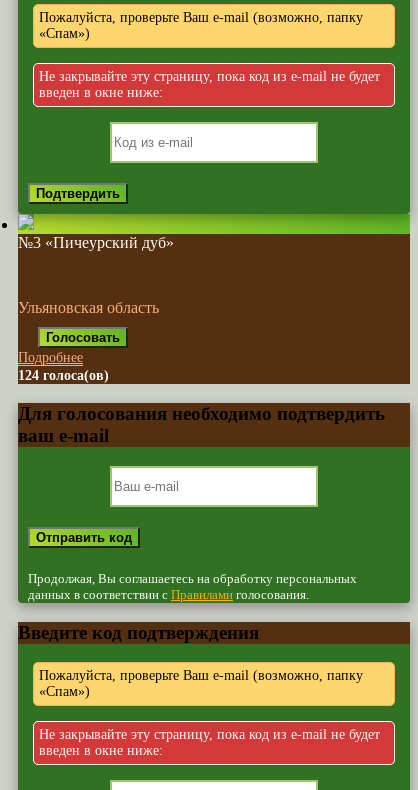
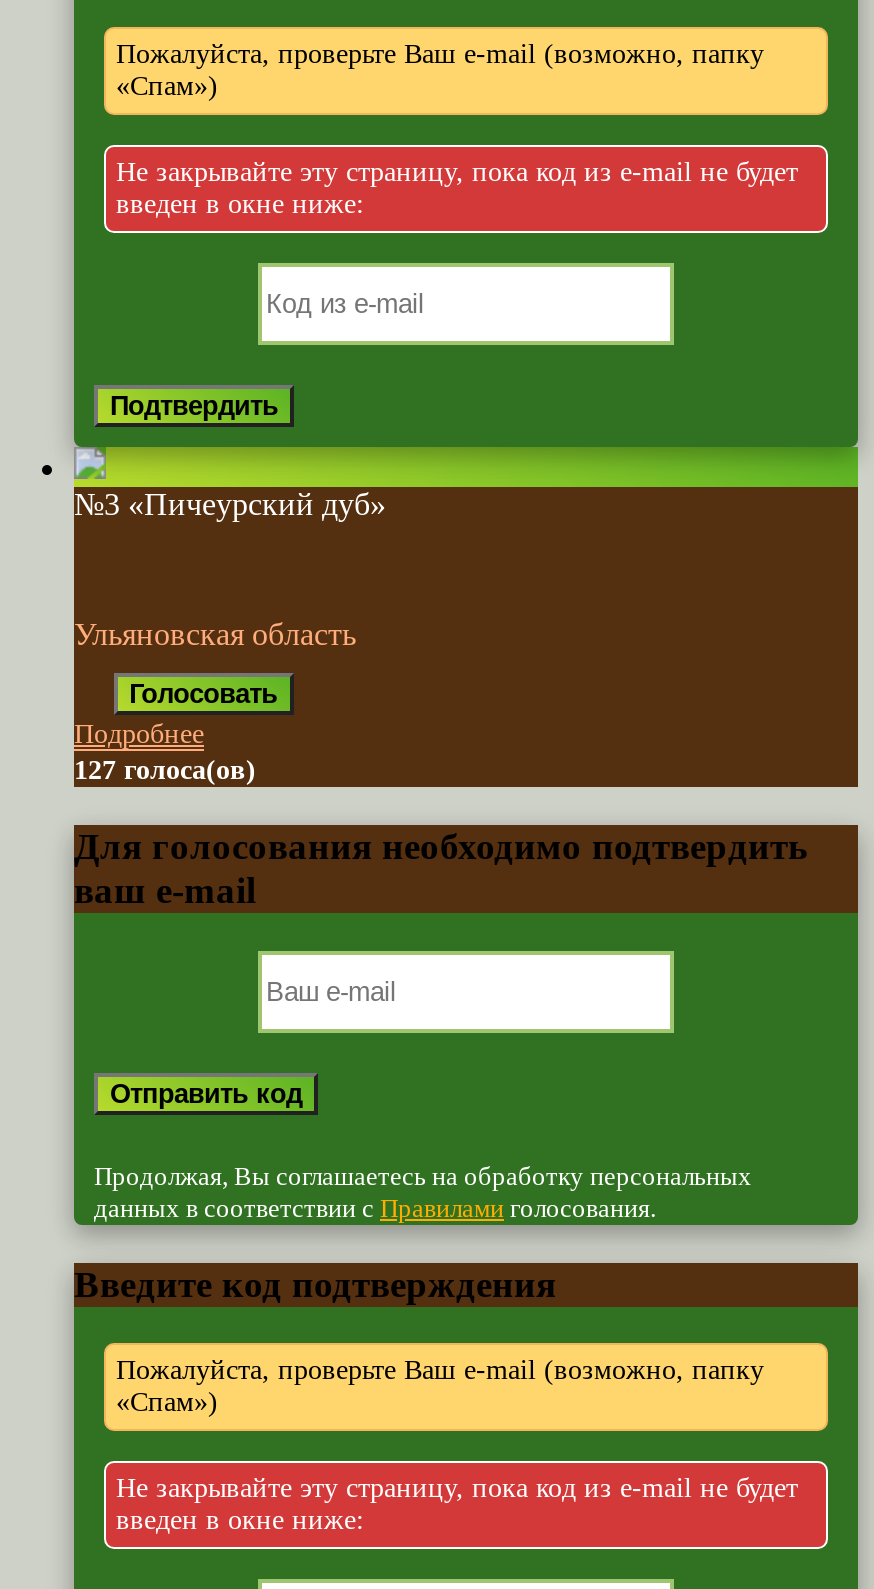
[18,368,109,383] 124 голоса(ов) -> [74,756,256,786] 127 голоса(ов)

